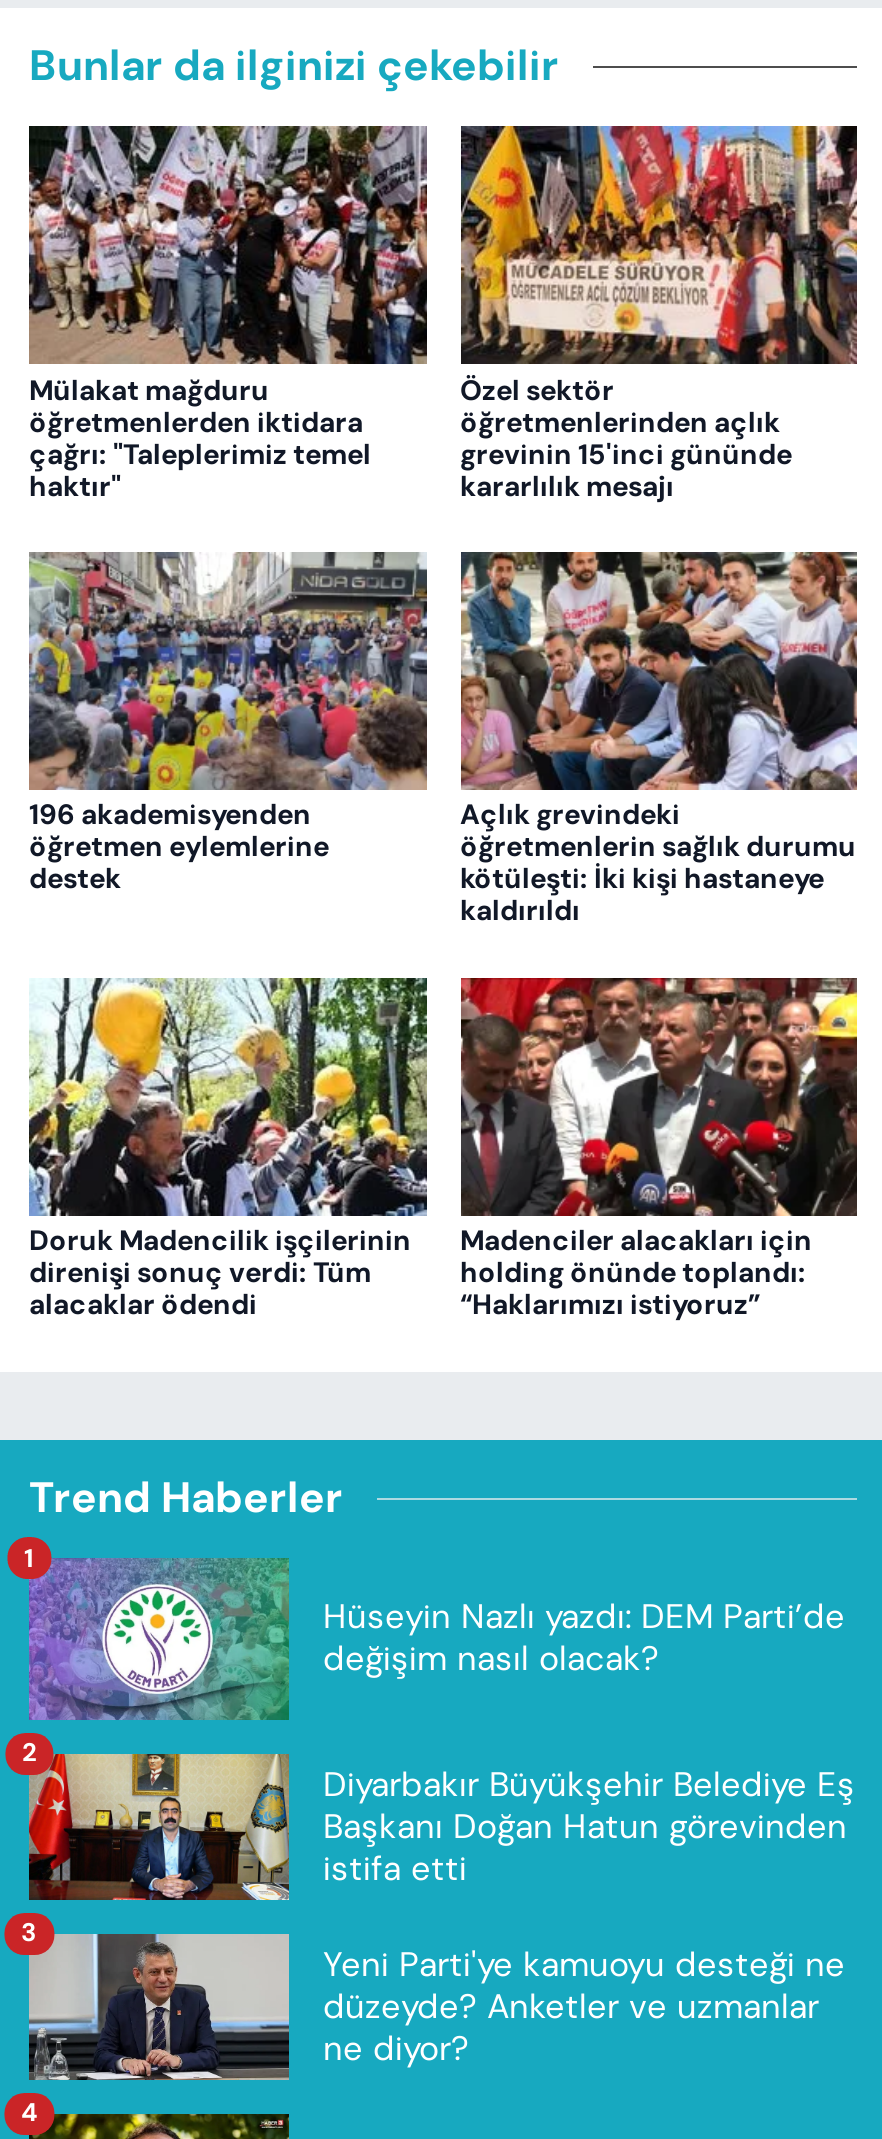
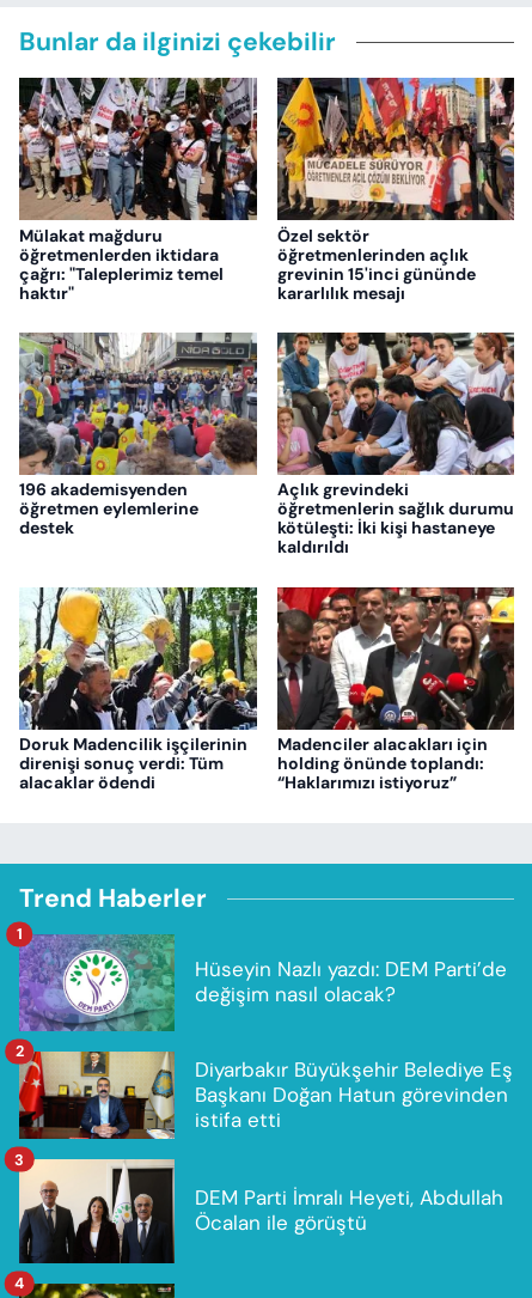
[29,1934,845,2084] [image] | Yeni Parti'ye kamuoyu desteği ne | düzeyde? Anketler ve uzmanlar | ne diyor? -> [19,1158,503,1265] [image] | DEM Parti İmralı Heyeti, Abdullah | Öcalan ile görüştü

